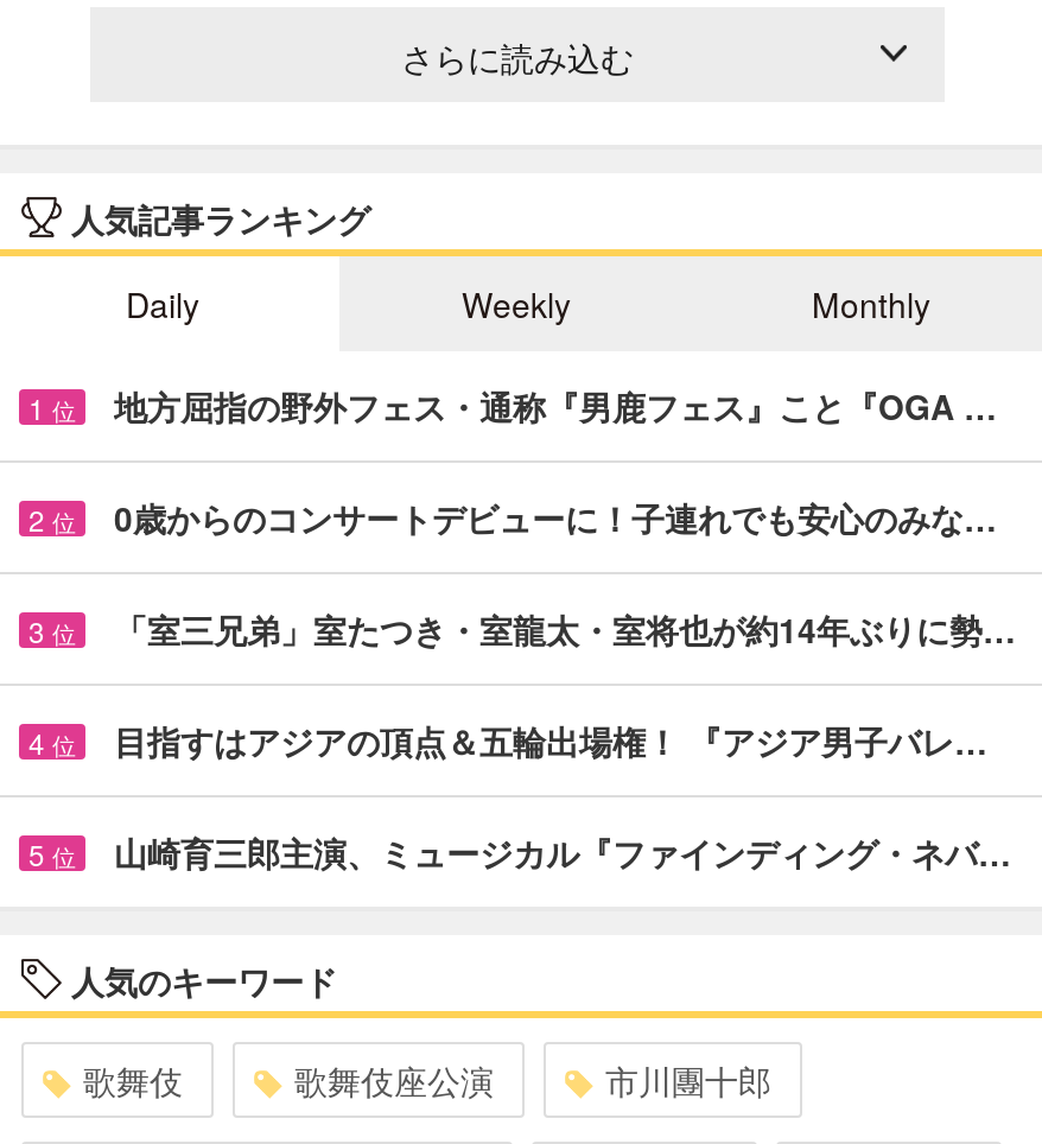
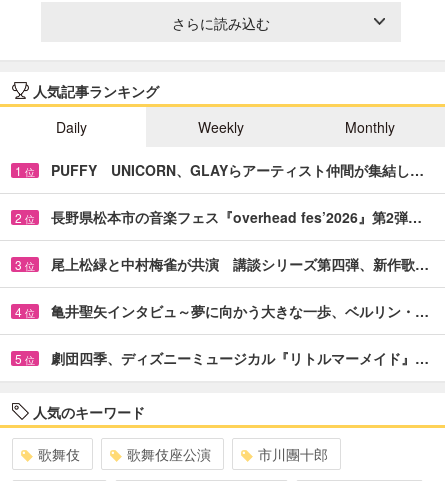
[114,382,997,429] 地方屈指の野外フェス・通称『男鹿フェス』こと『OGA … -> [51,160,424,180] PUFFY UNICORN、GLAYらアーティスト仲間が集結し…
[114,493,997,541] 0歳からのコンサートデビューに！子連れでも安心のみな… -> [51,207,422,227] 長野県松本市の音楽フェス『overhead fes’2026』第2弾…
[114,605,1016,652] 「室三兄弟」室たつき・室龍太・室将也が約14年ぶりに勢… -> [51,254,429,274] 尾上松緑と中村梅雀が共演 講談シリーズ第四弾、新作歌…
[114,716,987,764] 目指すはアジアの頂点＆五輪出場権！ 『アジア男子バレ… -> [51,301,429,321] 亀井聖矢インタビュ～夢に向かう大きな一歩、ベルリン・…
[114,828,1011,875] 山崎育三郎主演、ミュージカル『ファインディング・ネバ… -> [51,348,429,368] 劇団四季、ディズニーミュージカル『リトルマーメイド』…

